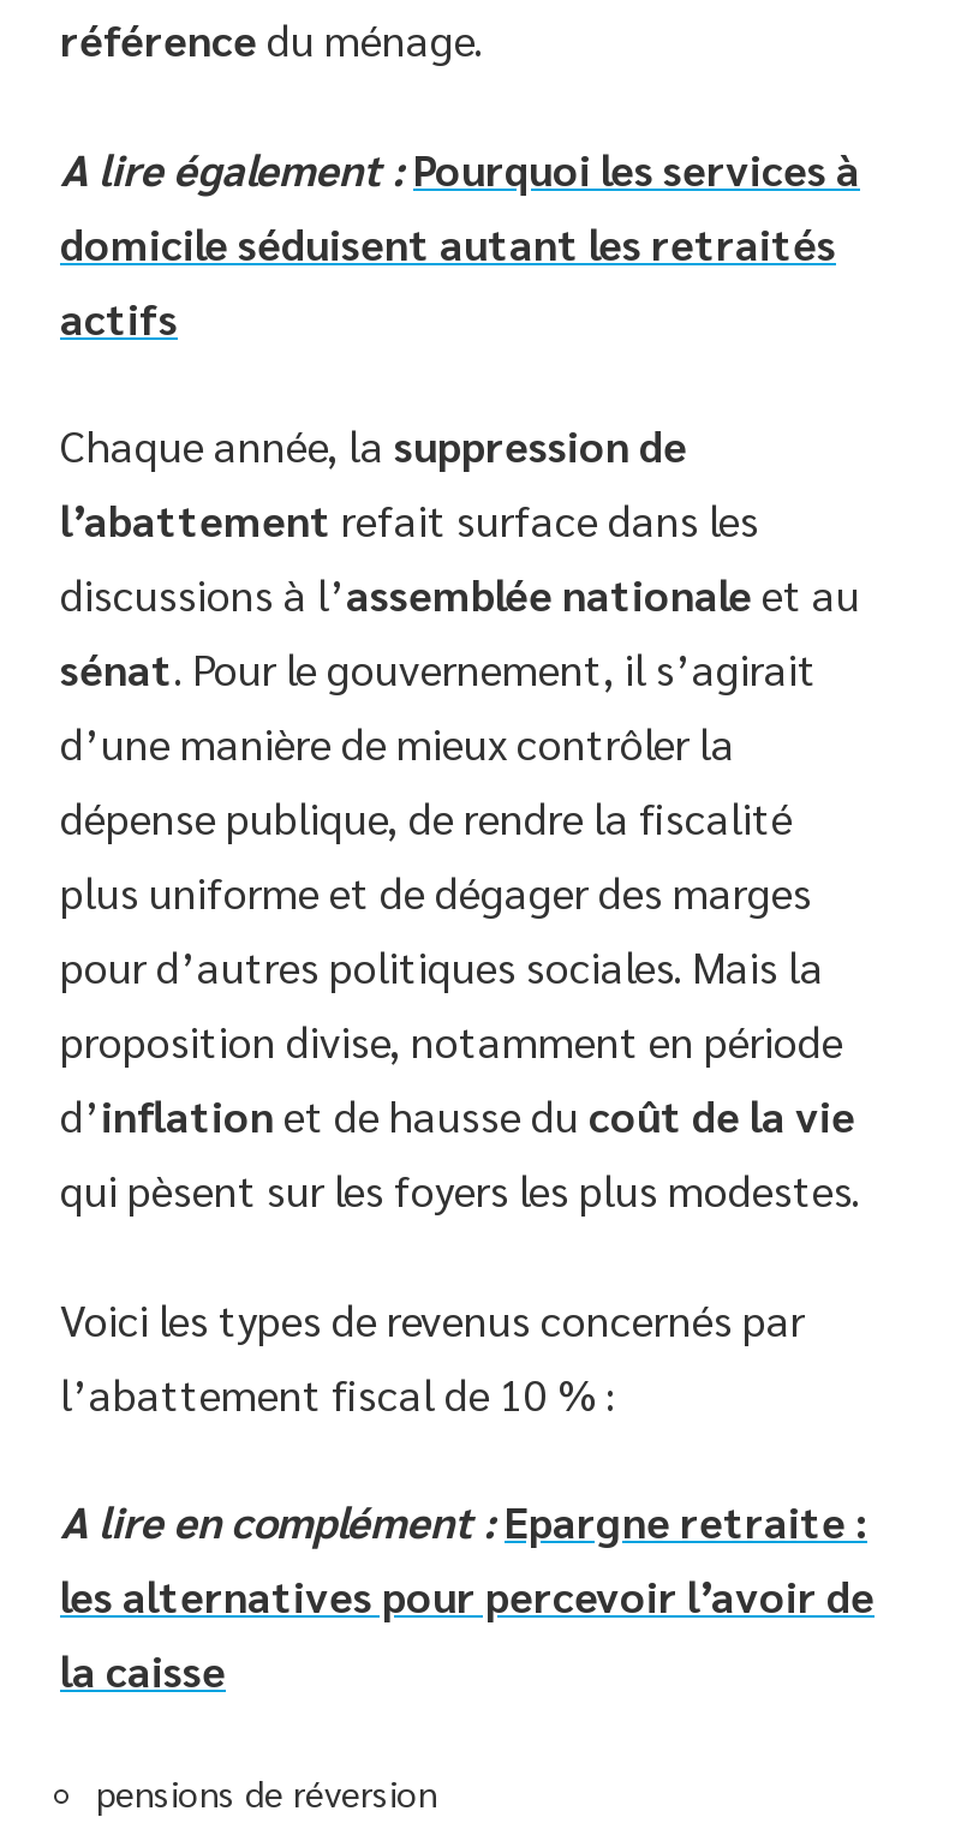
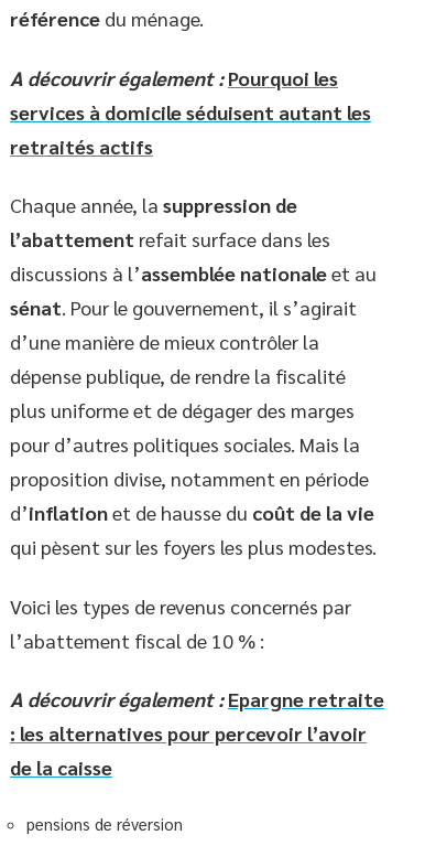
[60,139,860,343] A lire également : Pourquoi les services à | domicile séduisent autant les retraités | actifs -> [10,65,371,158] A découvrir également : Pourquoi les | services à domicile séduisent autant les | retraités actifs
[60,1493,875,1697] A lire en complément : Epargne retraite : | les alternatives pour percevoir l’avoir de | la caisse -> [10,686,384,780] A découvrir également : Epargne retraite | : les alternatives pour percevoir l’avoir | de la caisse

